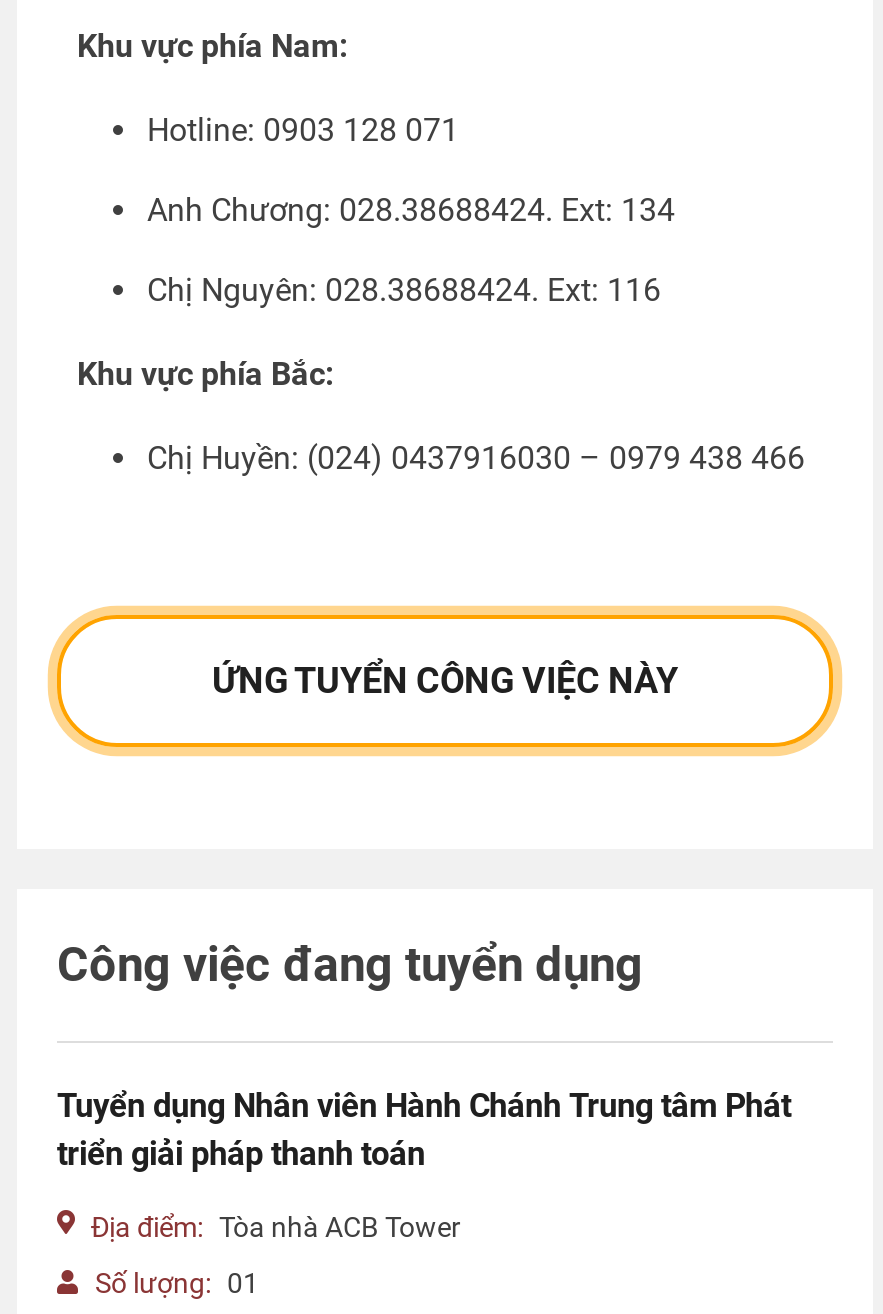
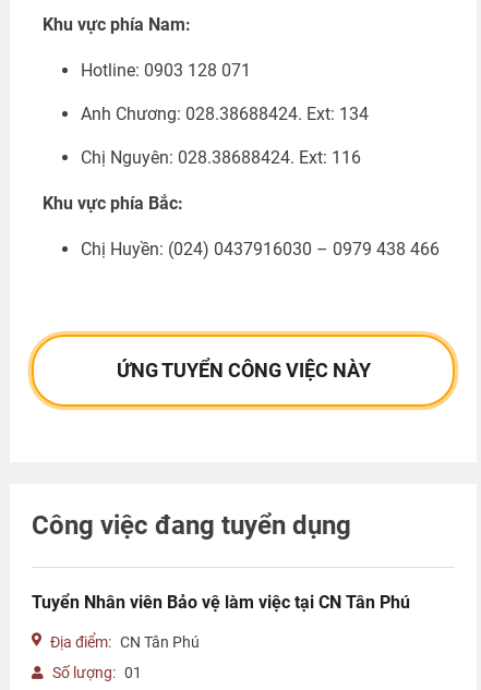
[57,1087,791,1173] Tuyển dụng Nhân viên Hành Chánh Trung tâm Phát | triển giải pháp thanh toán -> [32,592,410,612] Tuyển Nhân viên Bảo vệ làm việc tại CN Tân Phú
[91,1211,461,1243] Địa điểm: Tòa nhà ACB Tower -> [50,633,200,651] Địa điểm: CN Tân Phú

